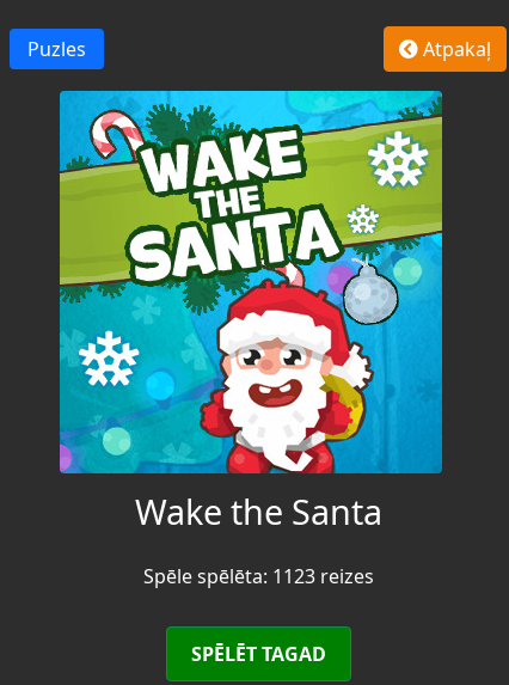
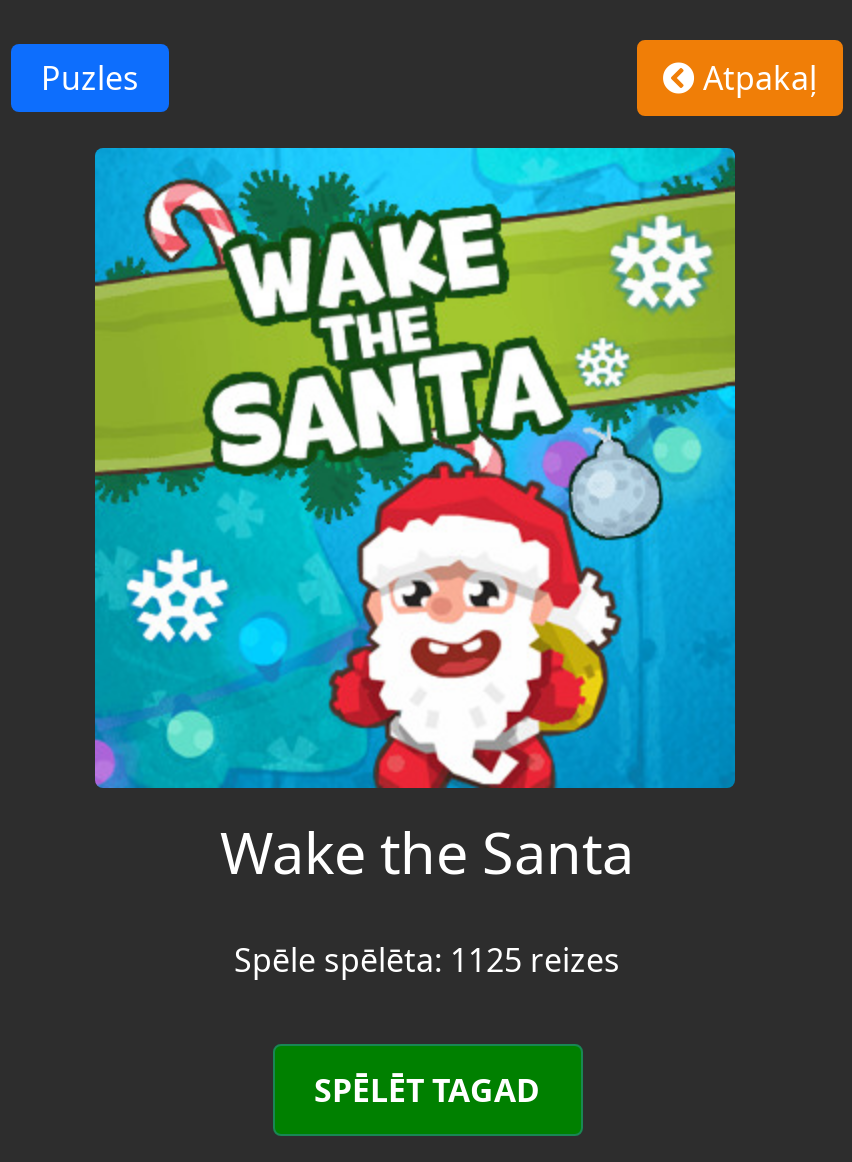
[143,563,373,589] Spēle spēlēta: 1123 reizes -> [234,938,620,982] Spēle spēlēta: 1125 reizes

